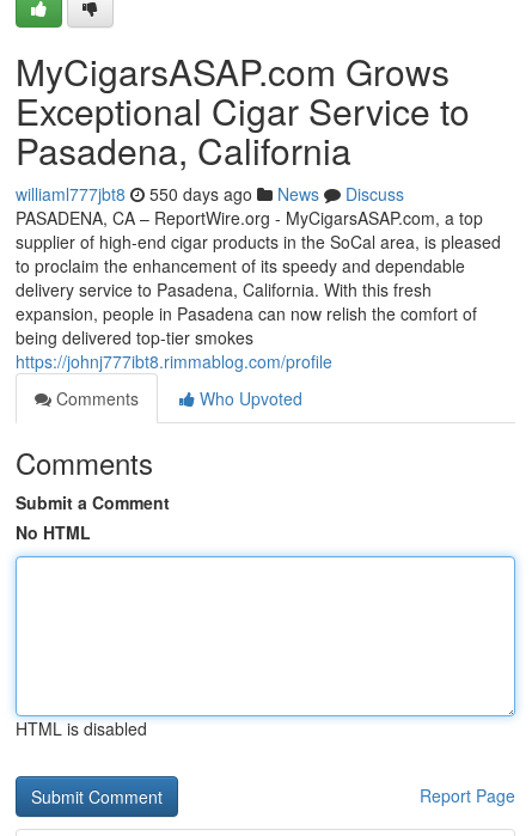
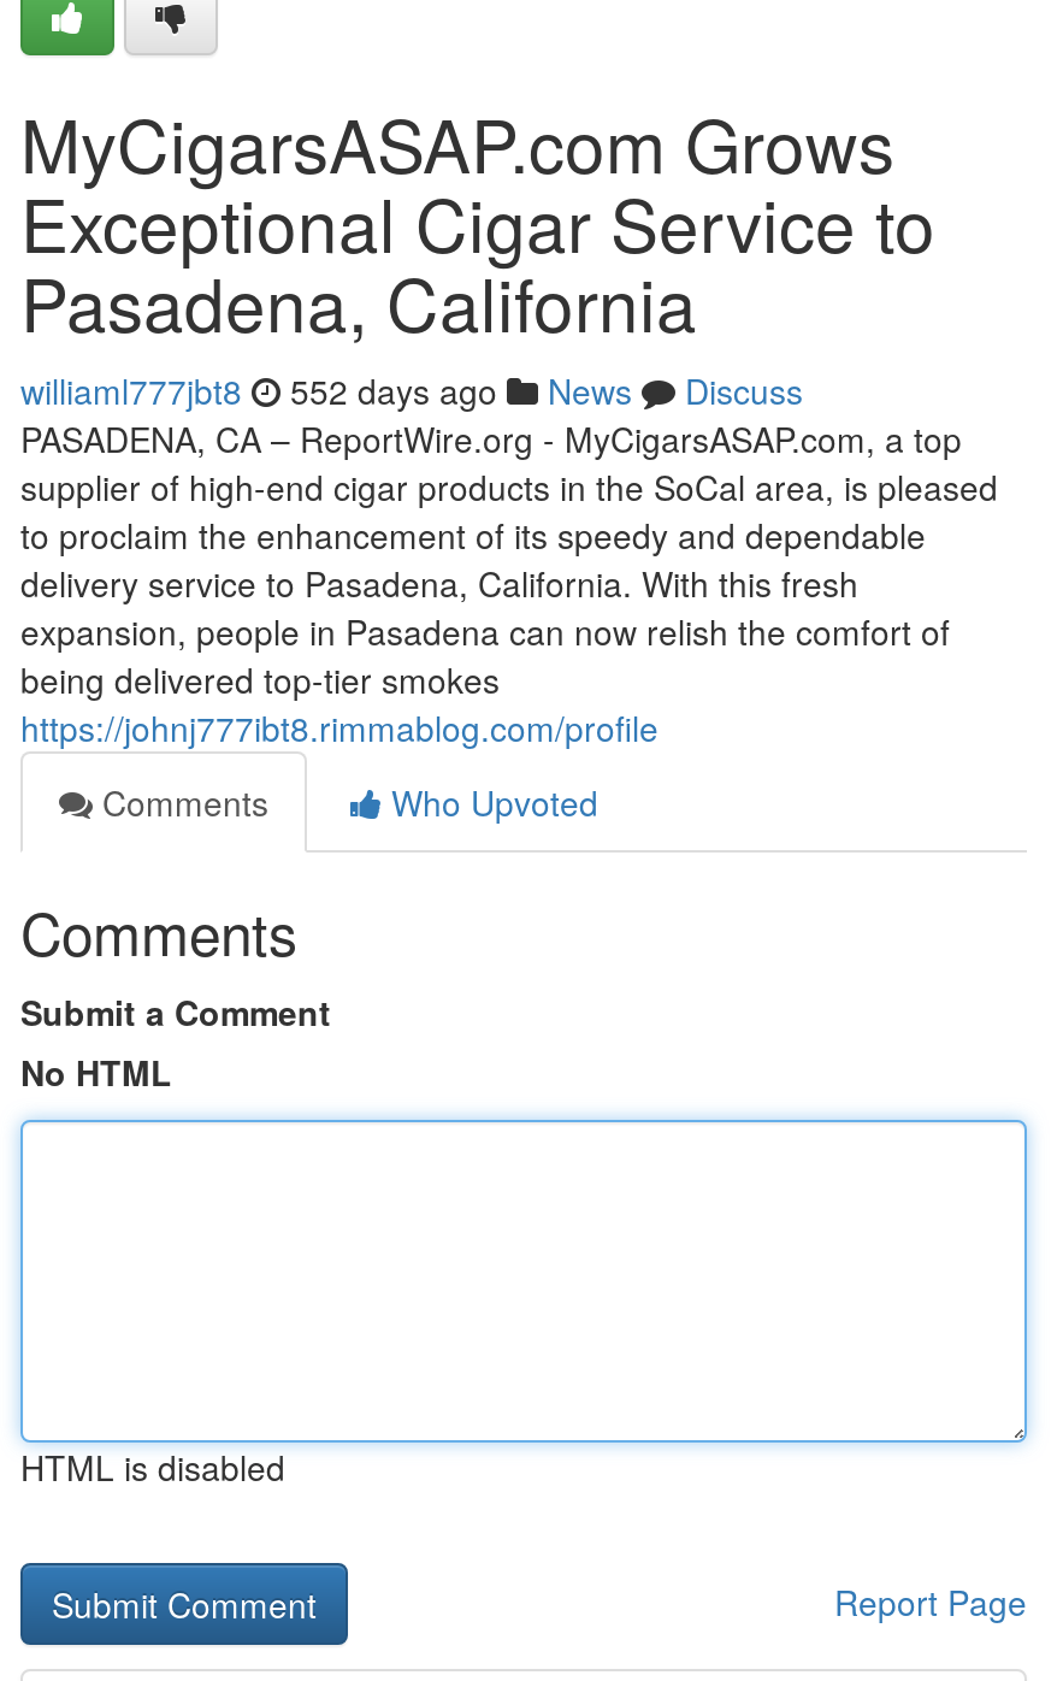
[16,182,404,206] williaml777jbt8 550 days ago News Discuss -> [20,366,803,414] williaml777jbt8 552 days ago News Discuss

